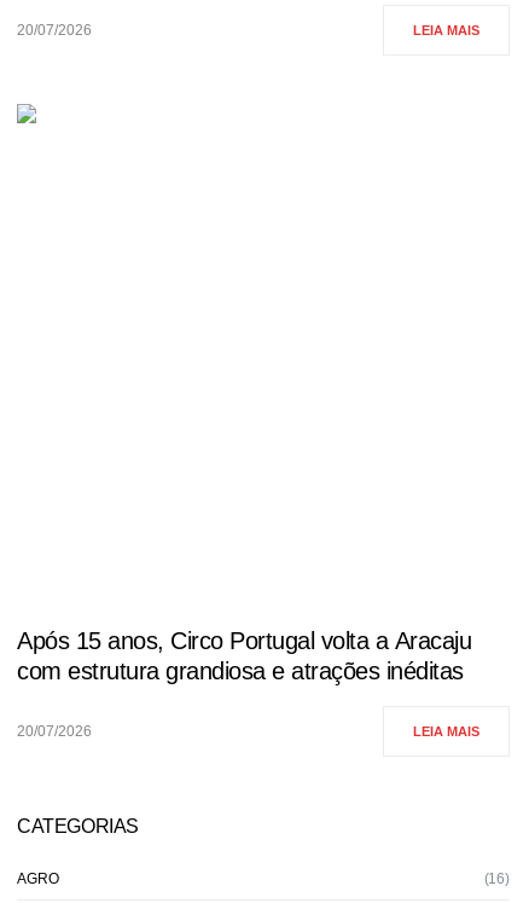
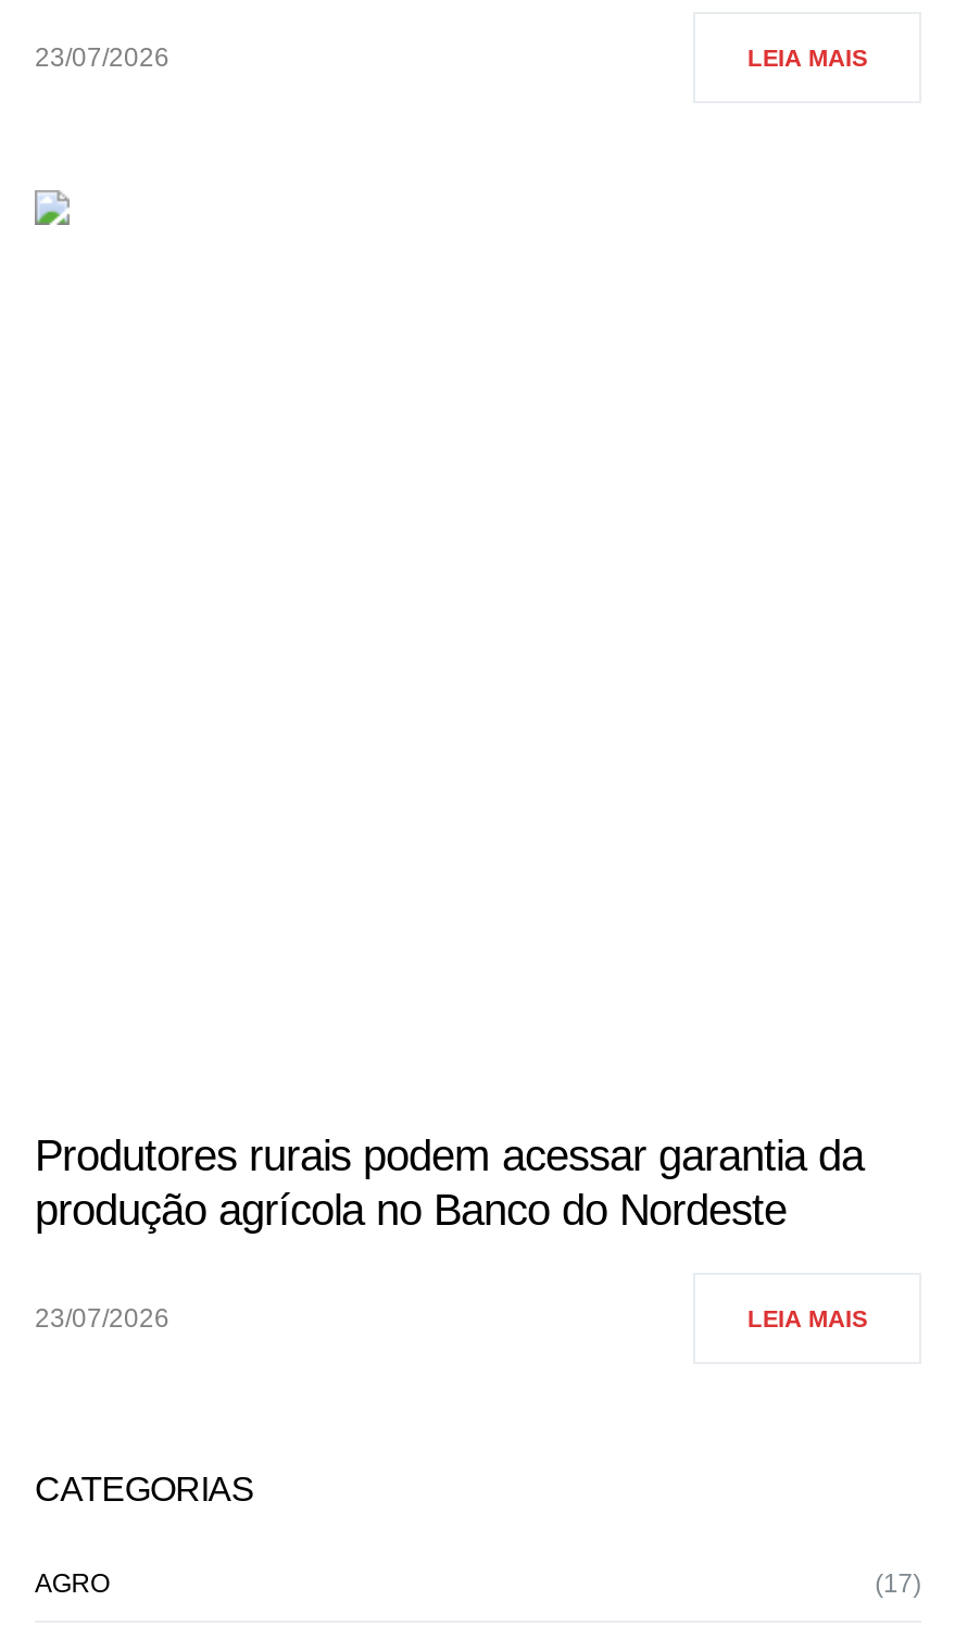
[17,22,92,38] 20/07/2026 -> [35,42,169,72] 23/07/2026
[17,627,471,684] Após 15 anos, Circo Portugal volta a Aracaju | com estrutura grandiosa e atrações inéditas -> [35,1131,864,1233] Produtores rurais podem acessar garantia da | produção agrícola no Banco do Nordeste
[17,723,92,740] 20/07/2026 -> [35,1303,169,1333] 23/07/2026
[484,870,510,887] (16) -> [875,1568,921,1598] (17)

